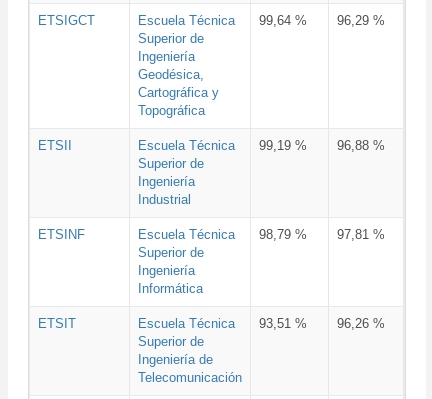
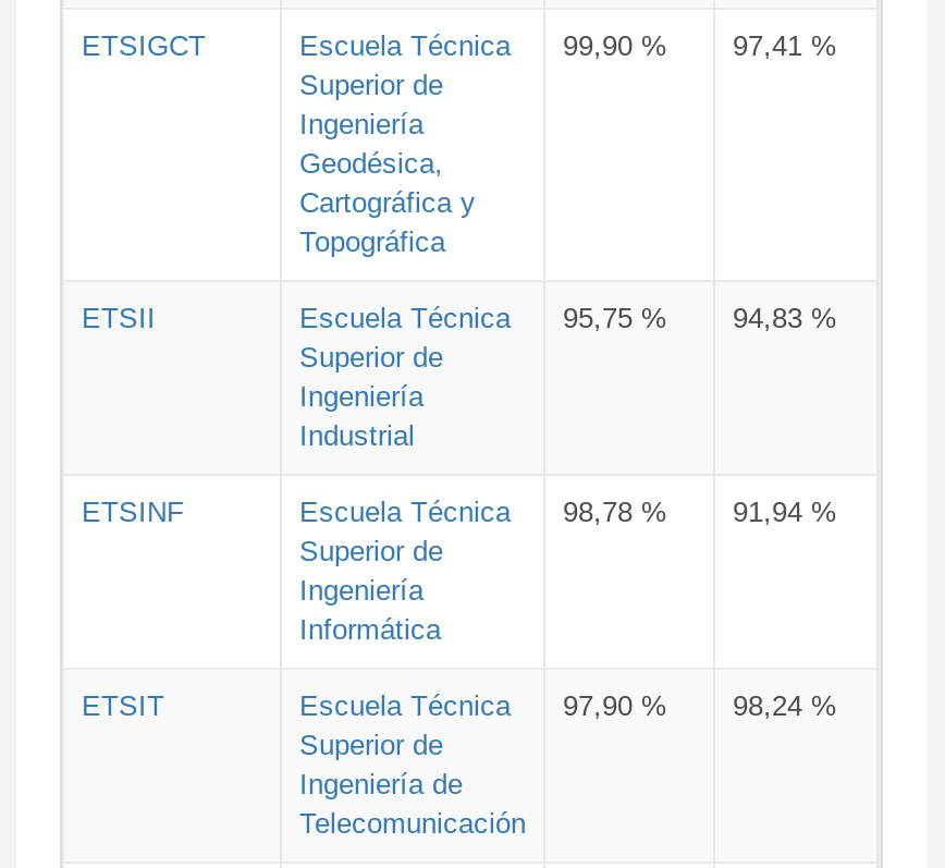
[259,12,307,27] 99,64 % -> [563,28,667,61] 99,90 %
[337,12,385,27] 96,29 % -> [733,28,837,61] 97,41 %
[259,137,307,152] 99,19 % -> [563,301,667,333] 95,75 %
[337,137,385,152] 96,88 % -> [733,301,837,333] 94,83 %
[259,226,307,241] 98,79 % -> [563,494,667,527] 98,78 %
[337,226,385,241] 97,81 % -> [733,494,837,527] 91,94 %
[259,315,307,330] 93,51 % -> [563,688,667,721] 97,90 %
[337,315,385,330] 96,26 % -> [733,688,837,721] 98,24 %

